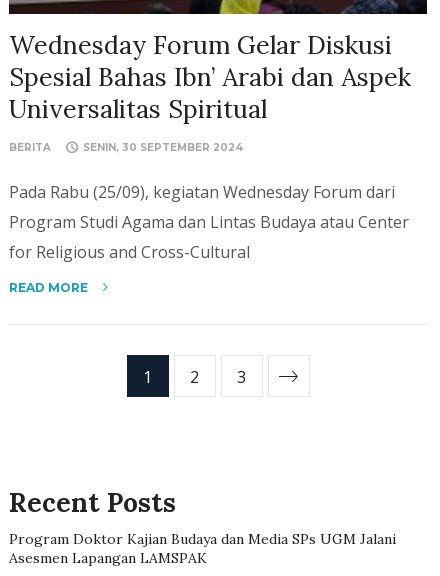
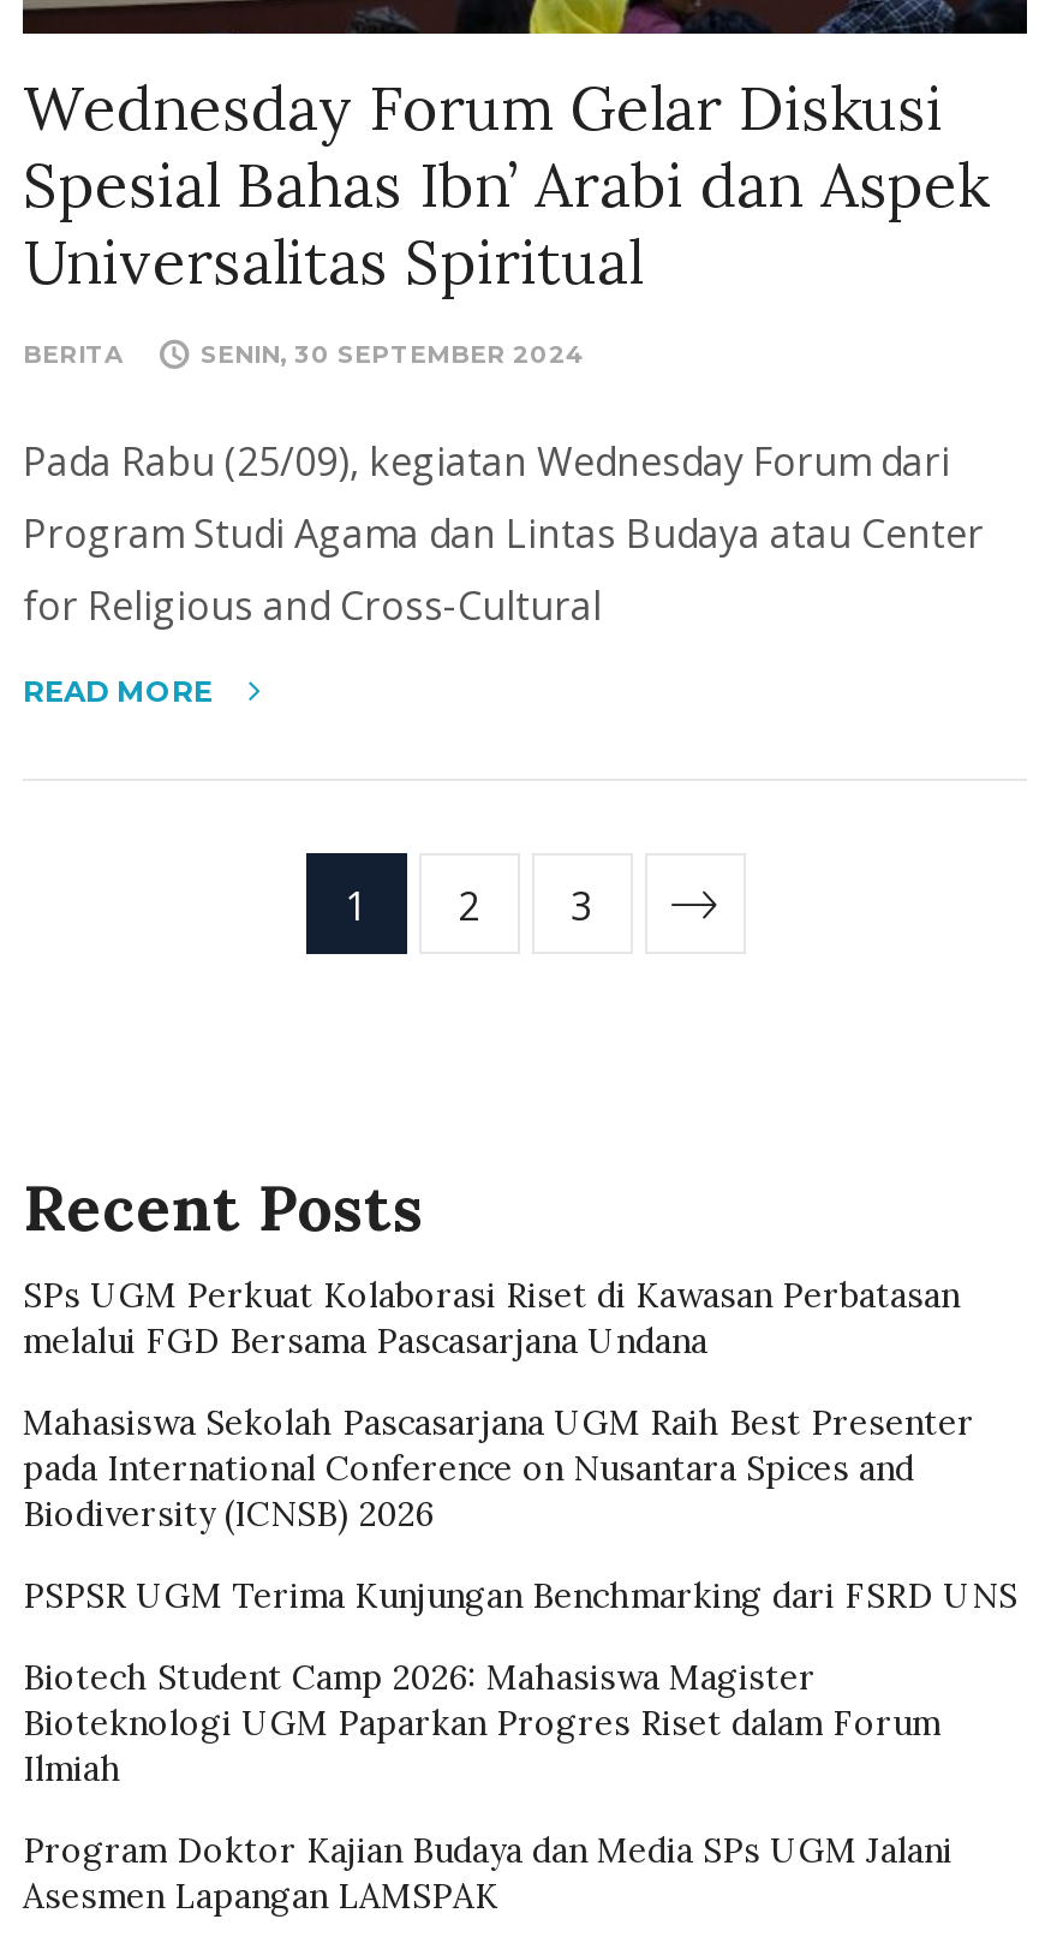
none -> [23,1273,1017,1789] SPs UGM Perkuat Kolaborasi Riset di Kawasan Perbatasan | melalui FGD Bersama Pascasarjana Undana | Mahasiswa Sekolah Pascasarjana UGM Raih Best Presenter | pada International Conference on Nusantara Spices and | Biodiversity (ICNSB) 2026 | PSPSR UGM Terima Kunjungan Benchmarking dari FSRD UNS | Biotech Student Camp 2026: Mahasiswa Magister | Bioteknologi UGM Paparkan Progres Riset dalam Forum | Ilmiah

